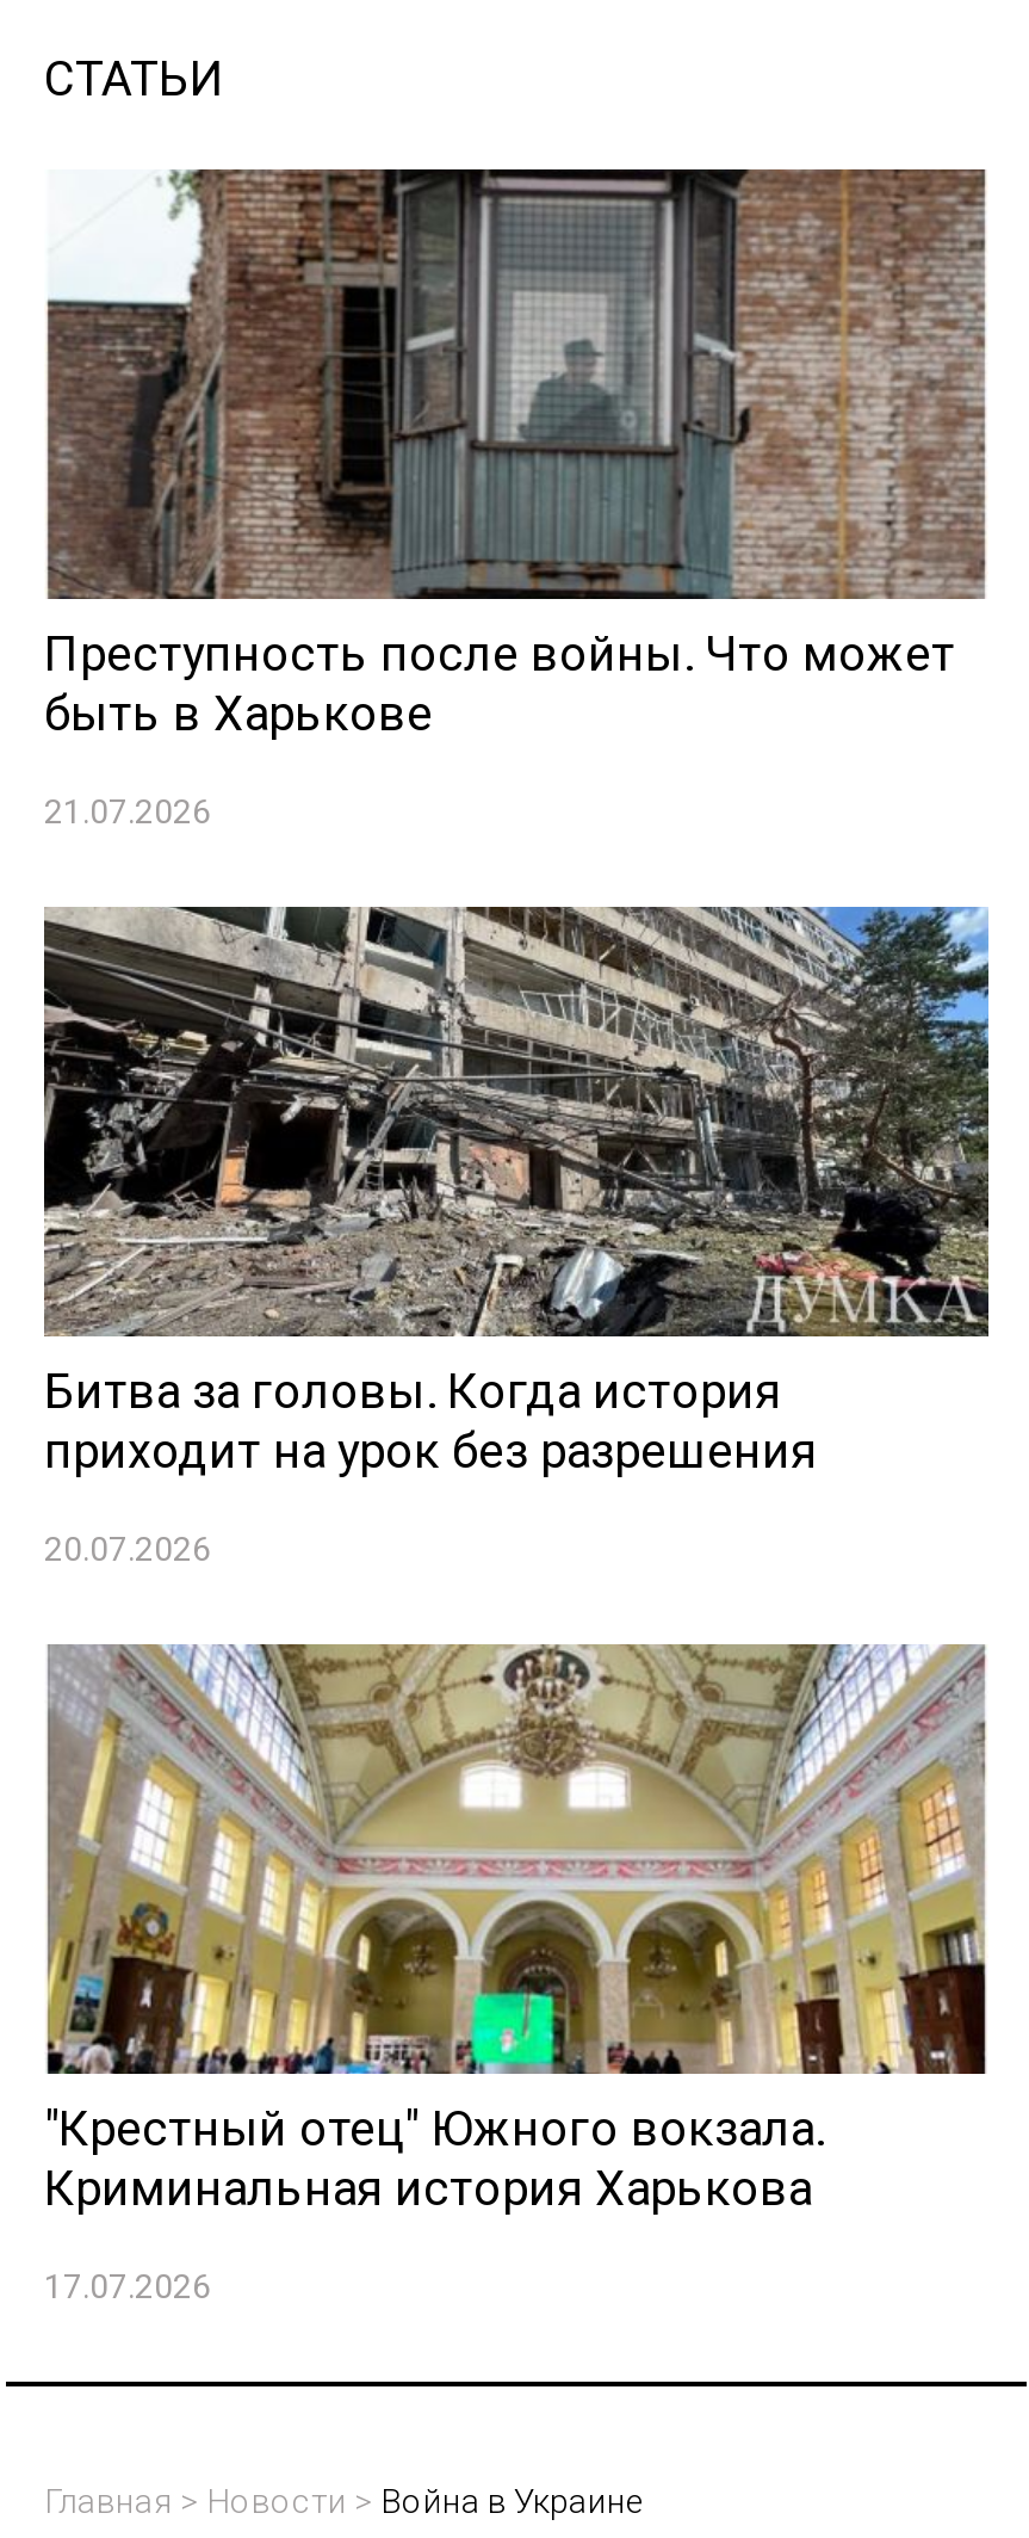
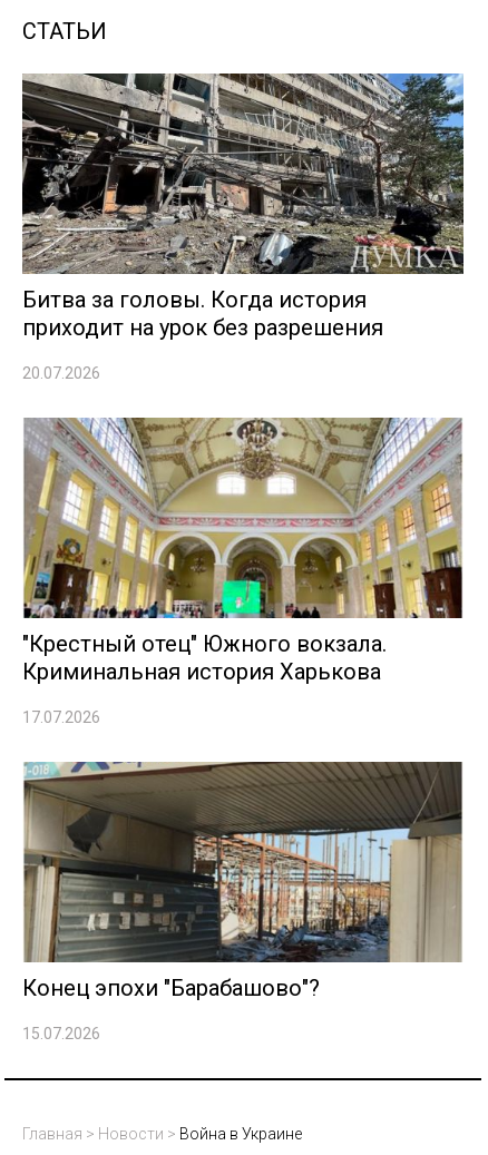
[44,167,988,829] [image] | Преступность после войны. Что может | быть в Харькове | 21.07.2026 -> none
moved [39,902,993,2304] -> [20,71,466,726]: [image] | Битва за головы. Когда история | приходит на урок без разрешения | 20.07.2026 | "Крестный отец" Южного вокзала. | Криминальная история Харькова | 17.07.2026
none -> [22,761,462,1042] [image] | Конец эпохи "Барабашово"? | 15.07.2026

